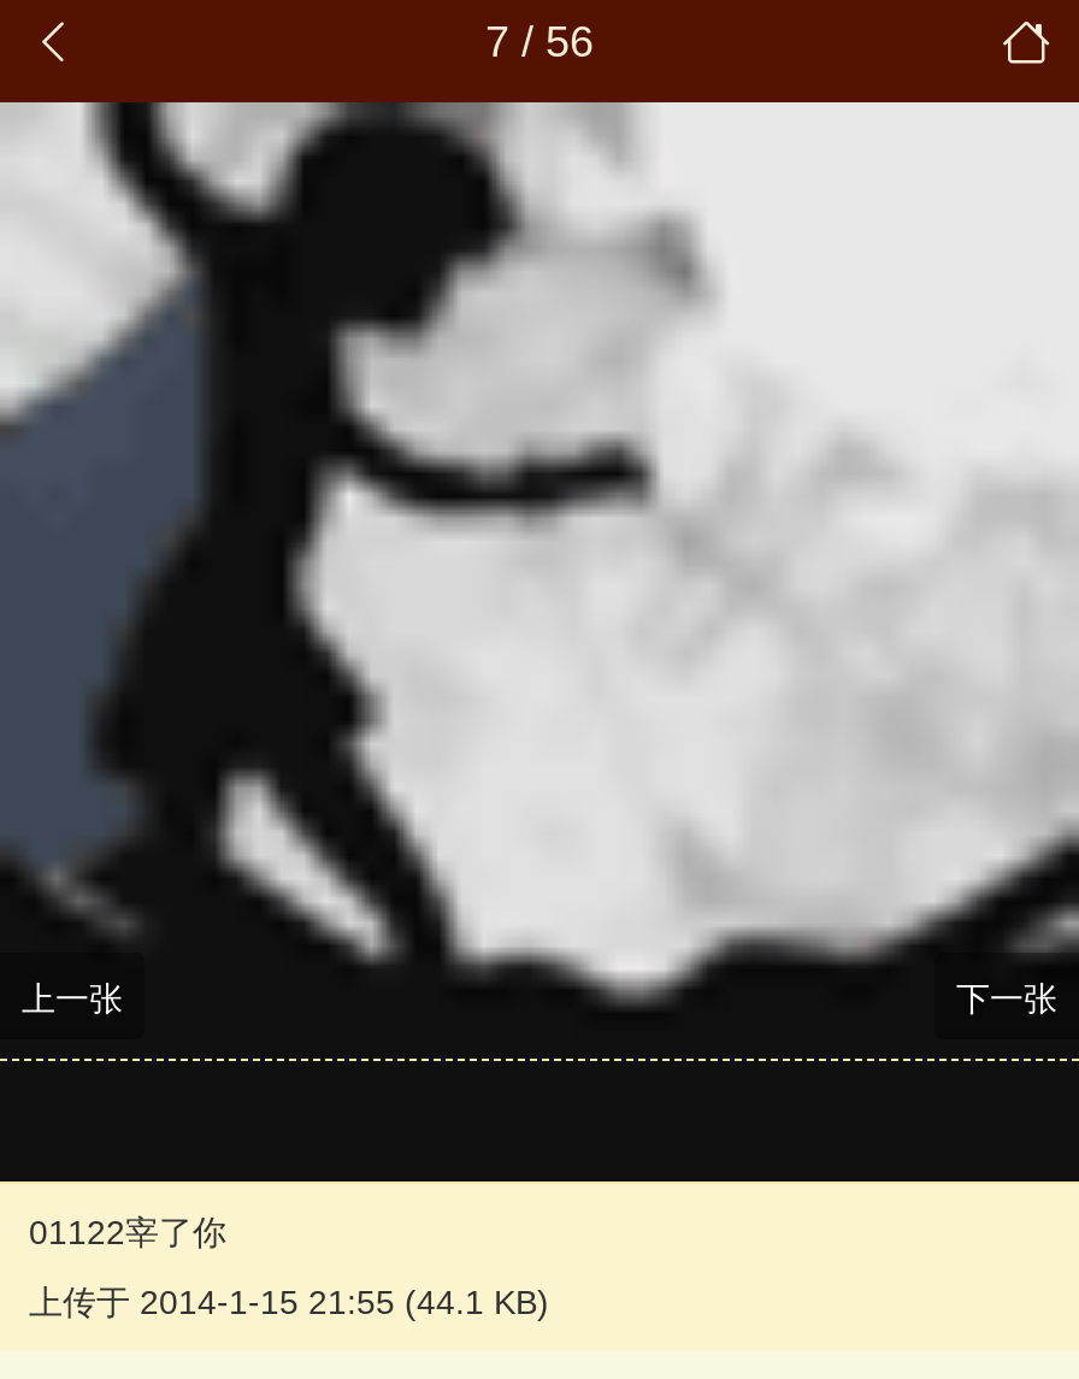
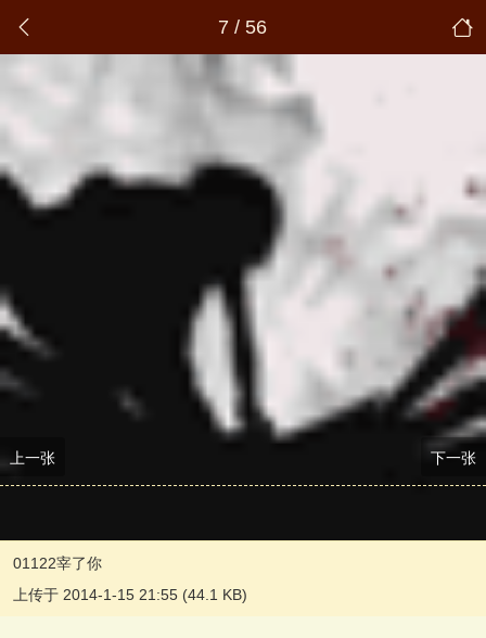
[7,102,1072,1006] [image] -> [3,53,483,460] [image]

